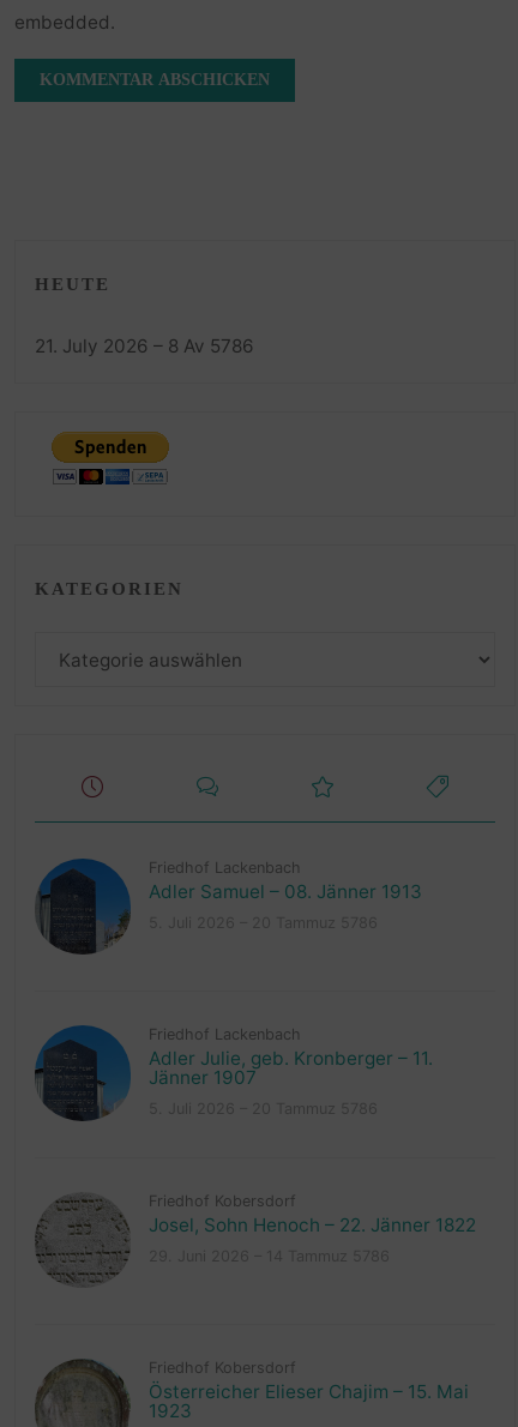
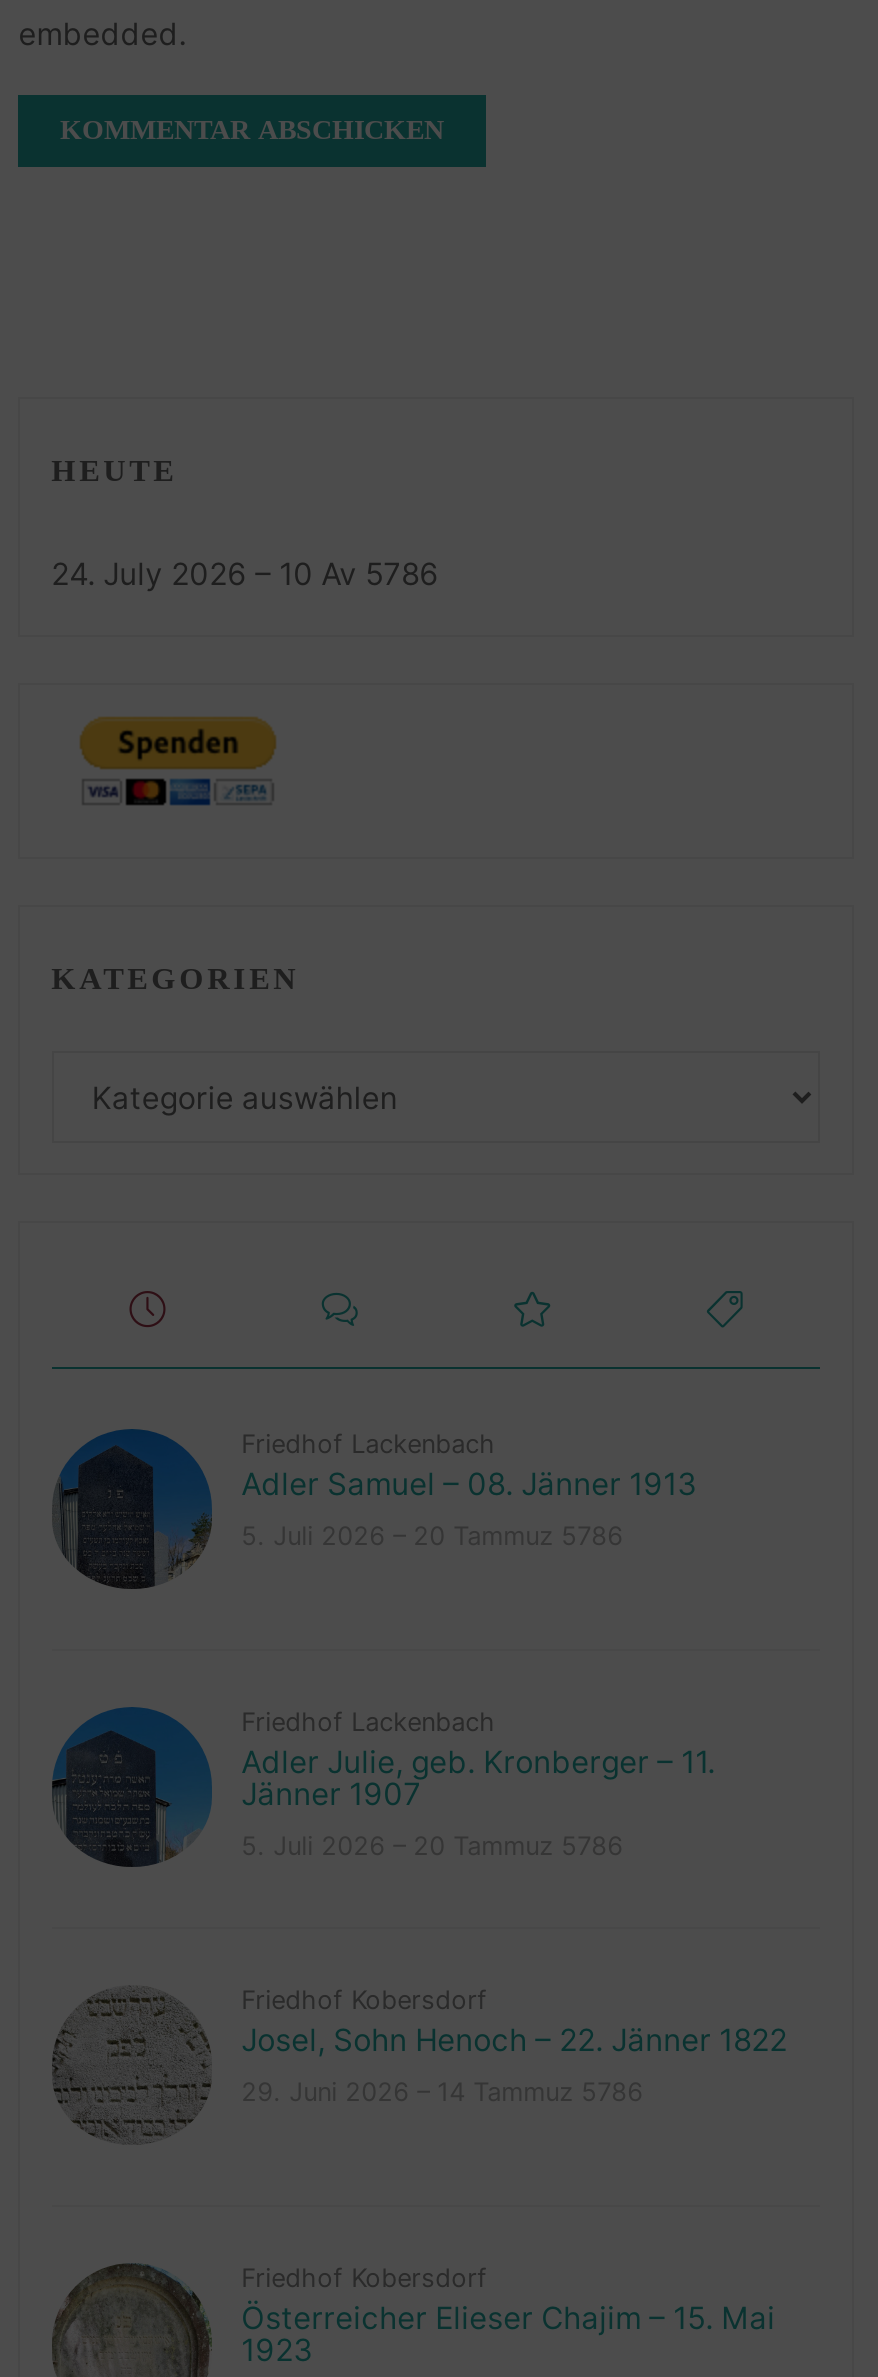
[34,334,254,357] 21. July 2026 – 8 Av 5786 -> [51,555,439,593] 24. July 2026 – 10 Av 5786

